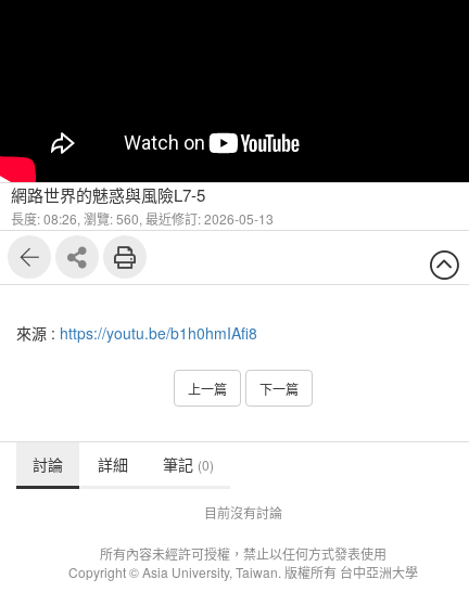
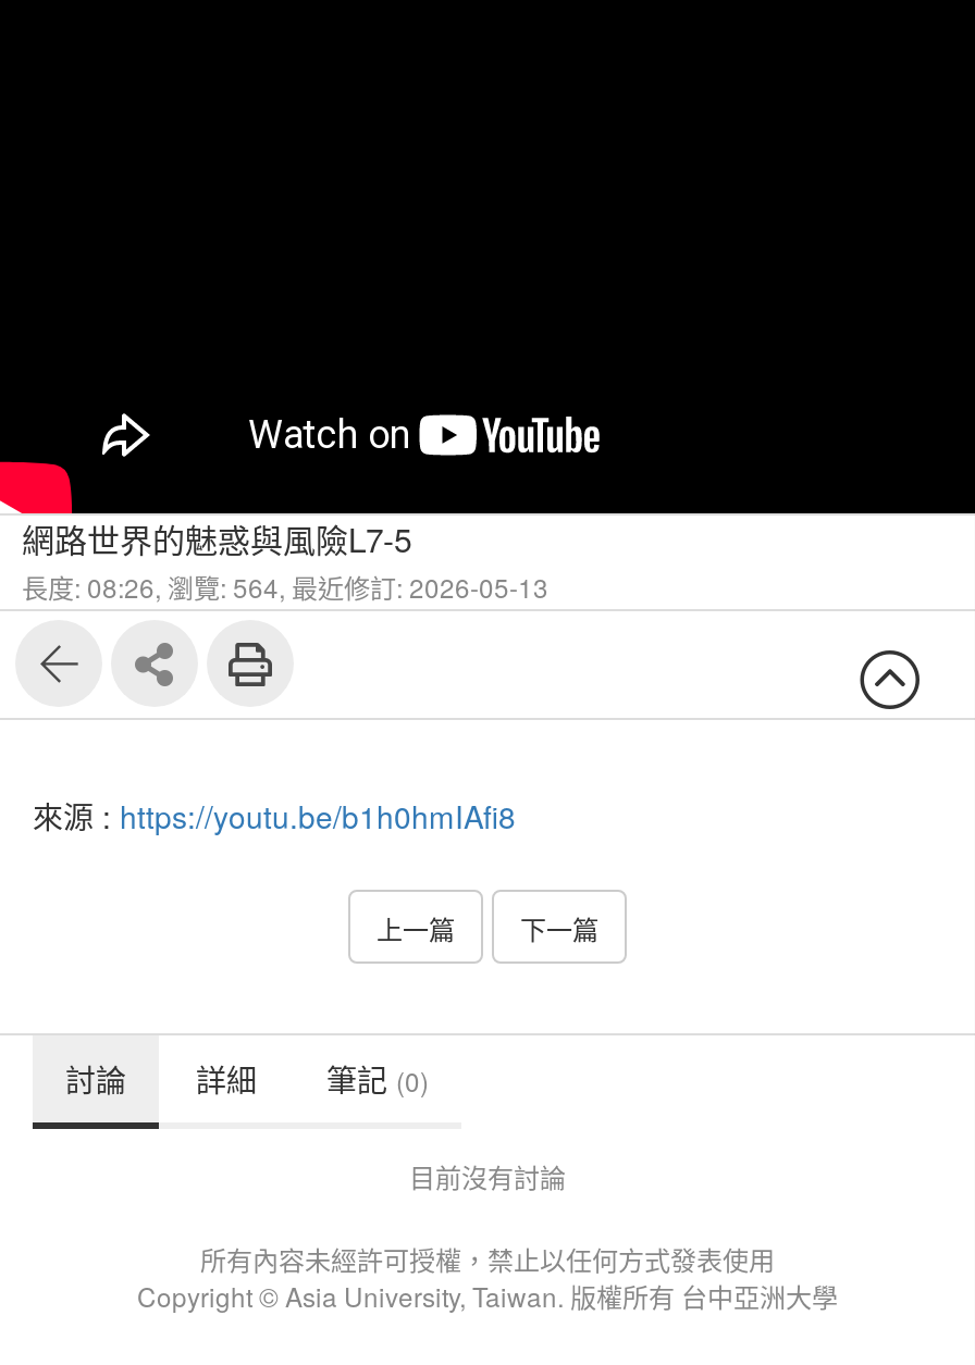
[11,209,274,228] 長度: 08:26,瀏覽: 560,最近修訂: 2026-05-13 -> [22,568,548,605] 長度: 08:26,瀏覽: 564,最近修訂: 2026-05-13

